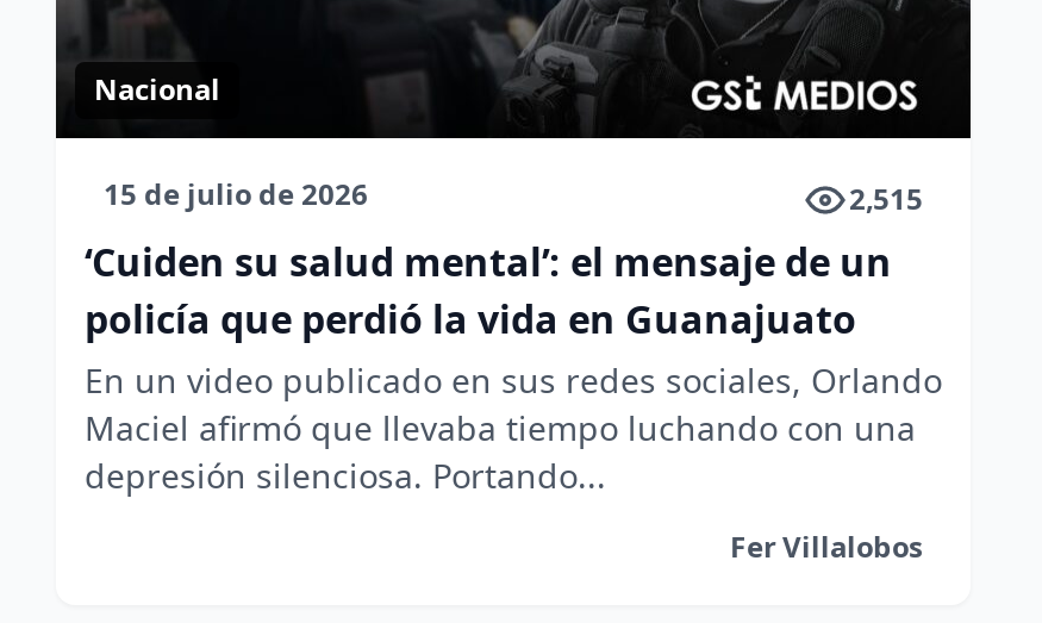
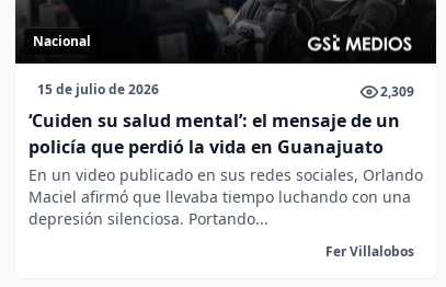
[849,179,923,220] 2,515 -> [380,82,414,101] 2,309

